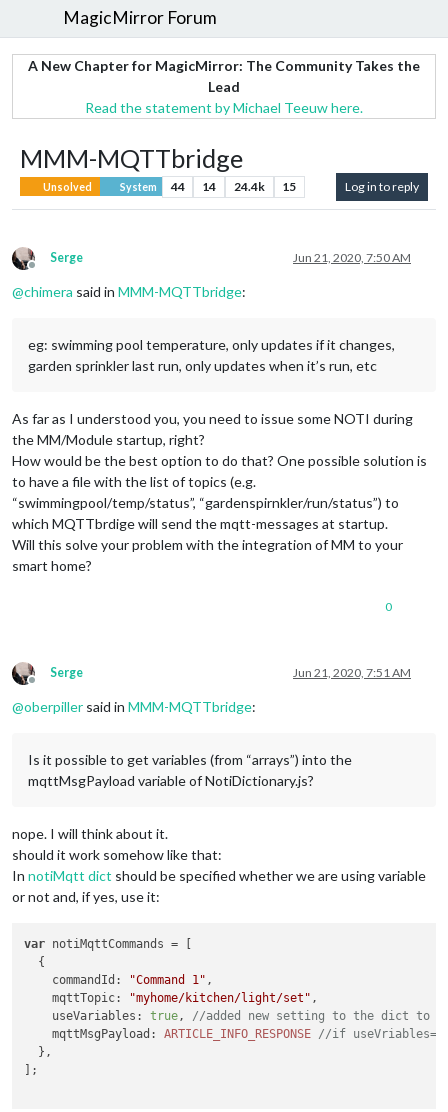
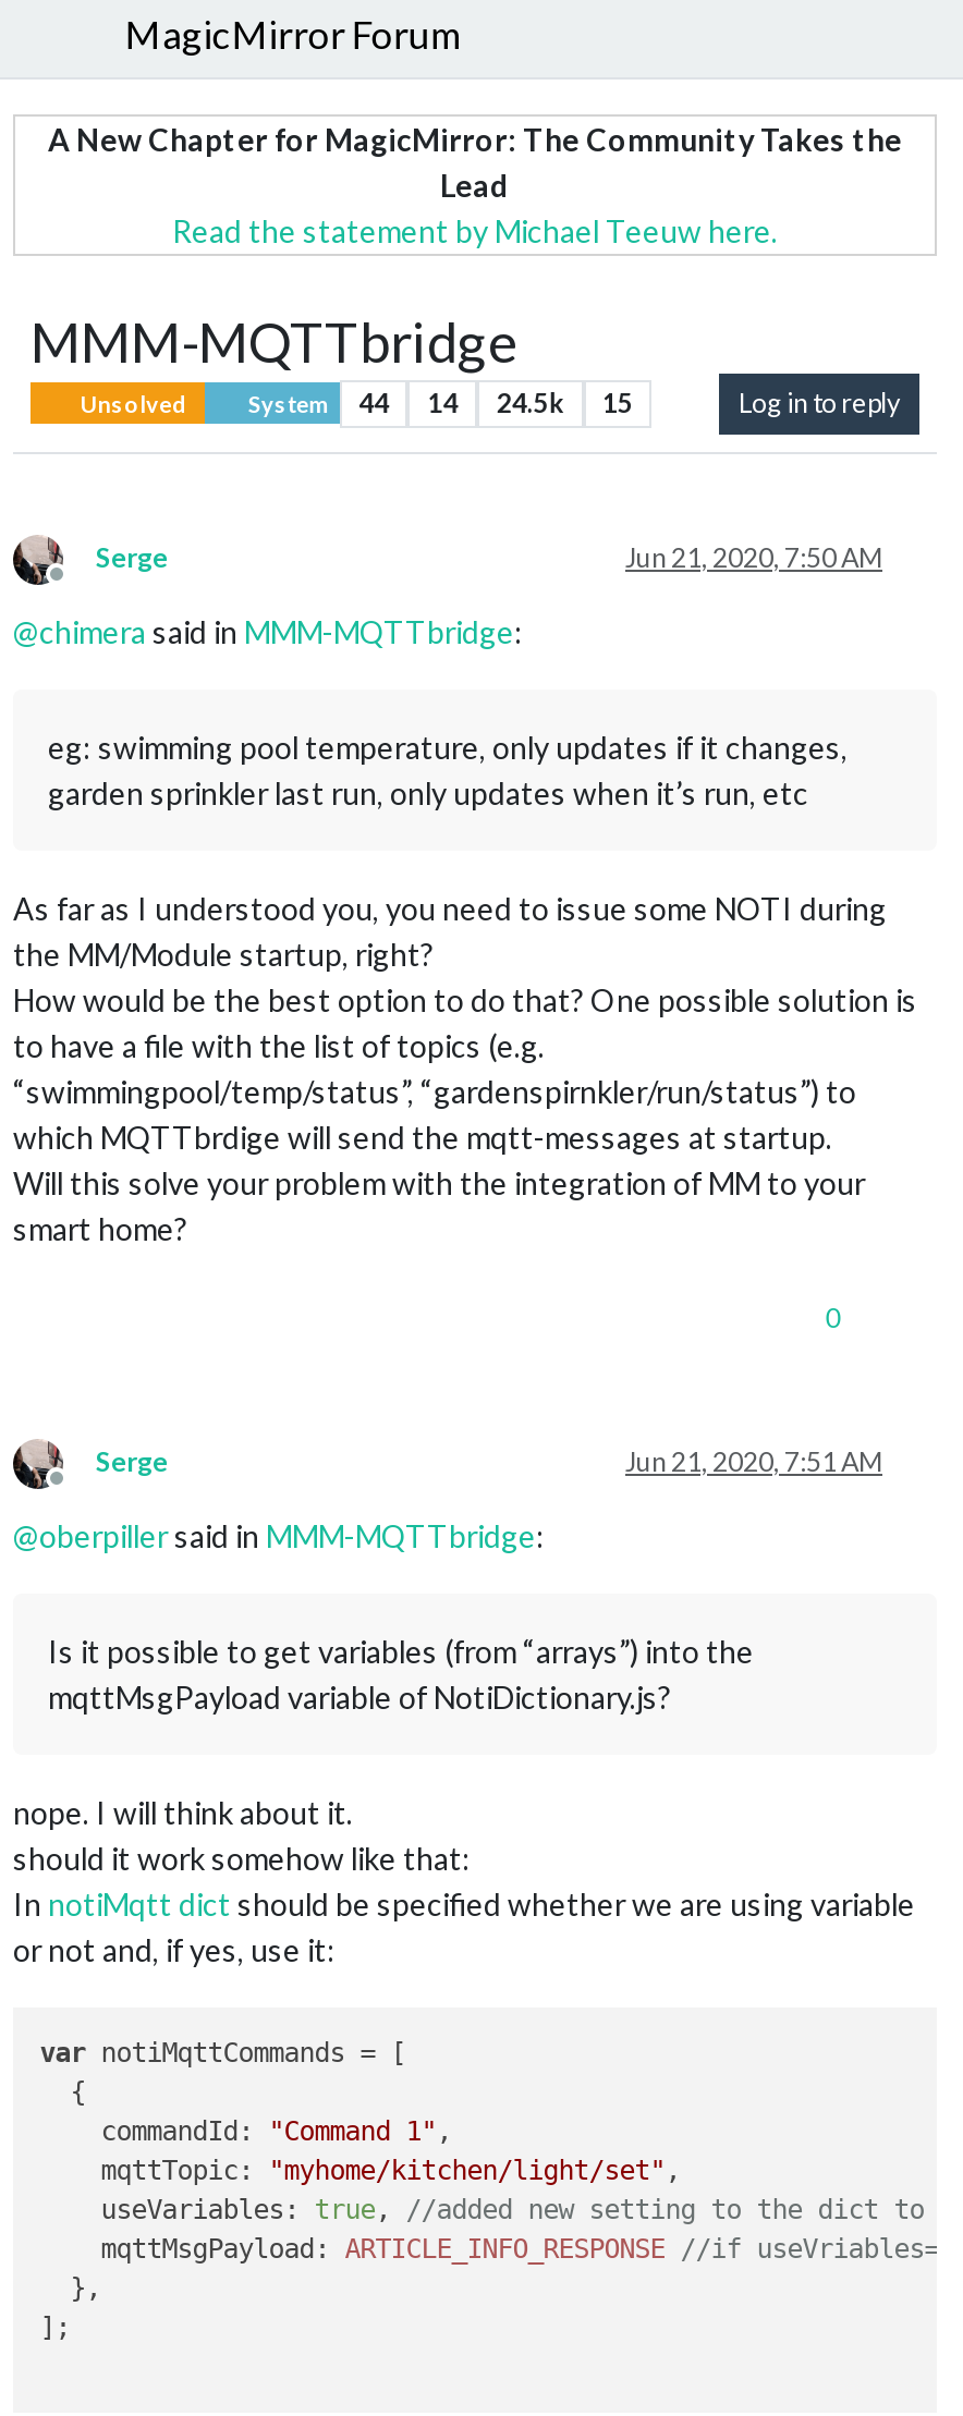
[118,179,296,194] System 44 14 24.4k 15 -> [244,386,633,419] System 44 14 24.5k 15

